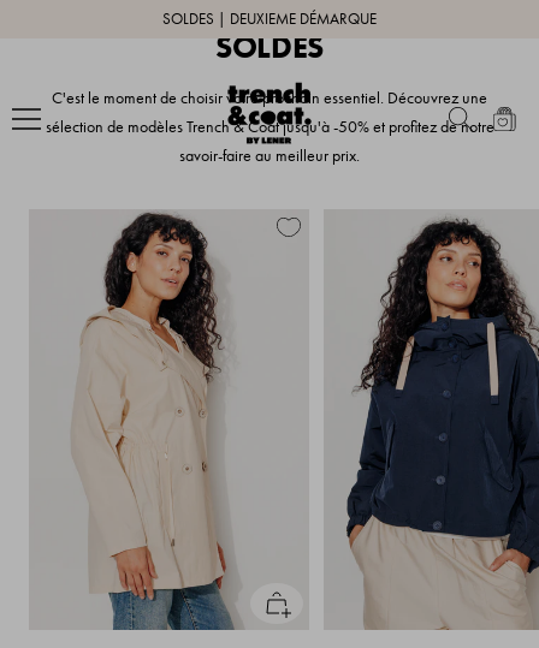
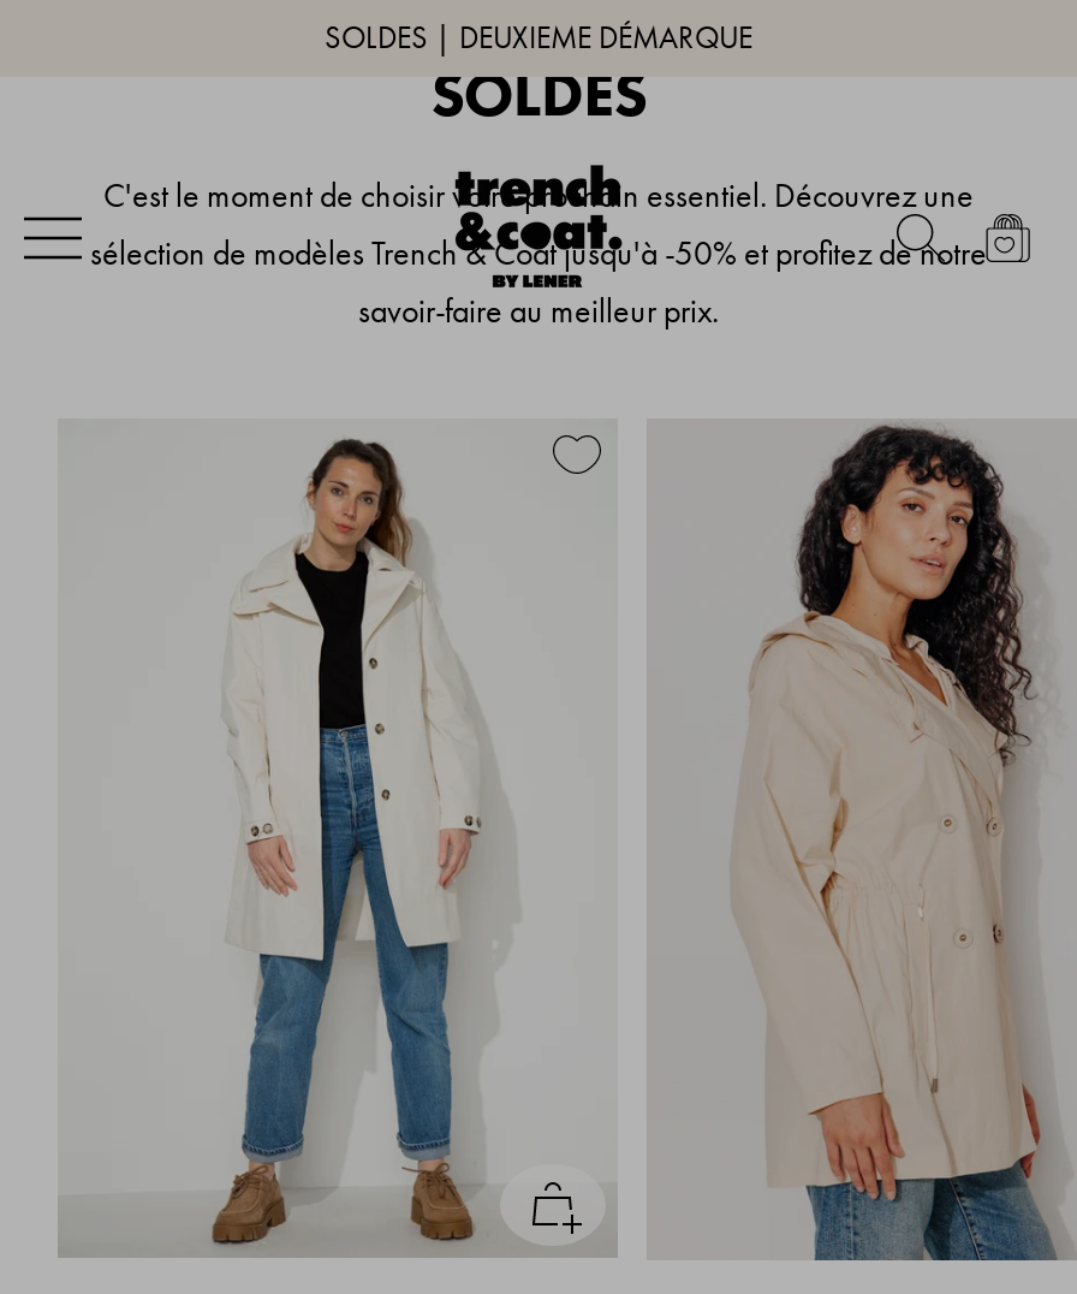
[70,210,242,631] [image] -> [142,423,486,1260] [image]
[345,213,535,630] [image] -> [692,423,1070,1263] [image]

